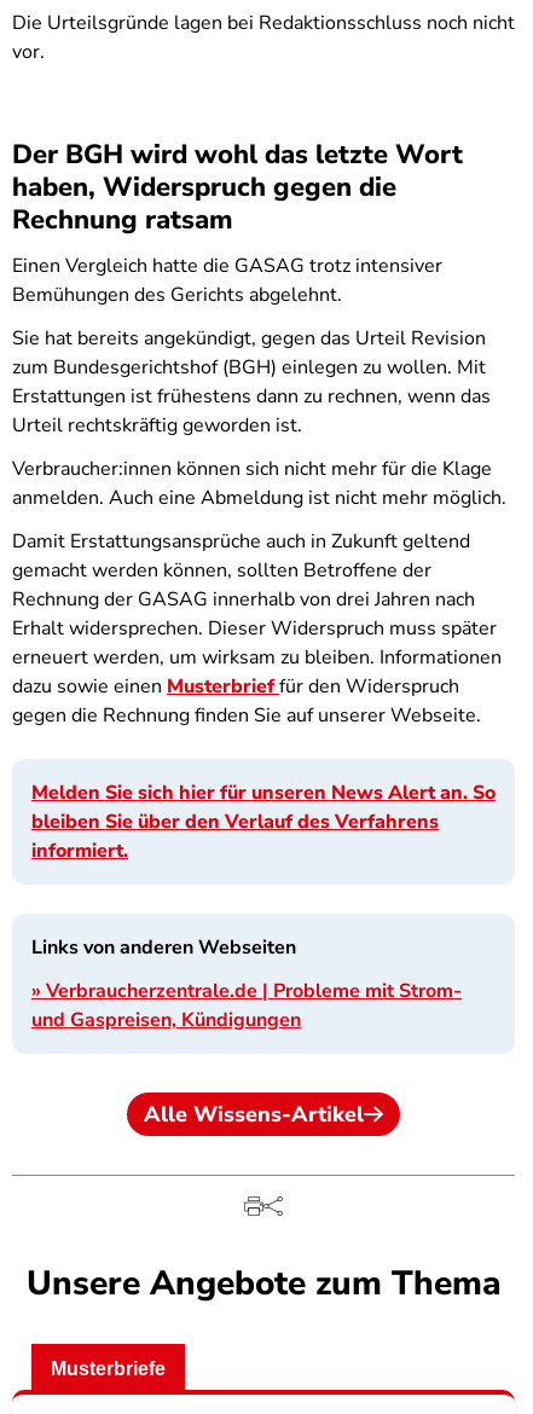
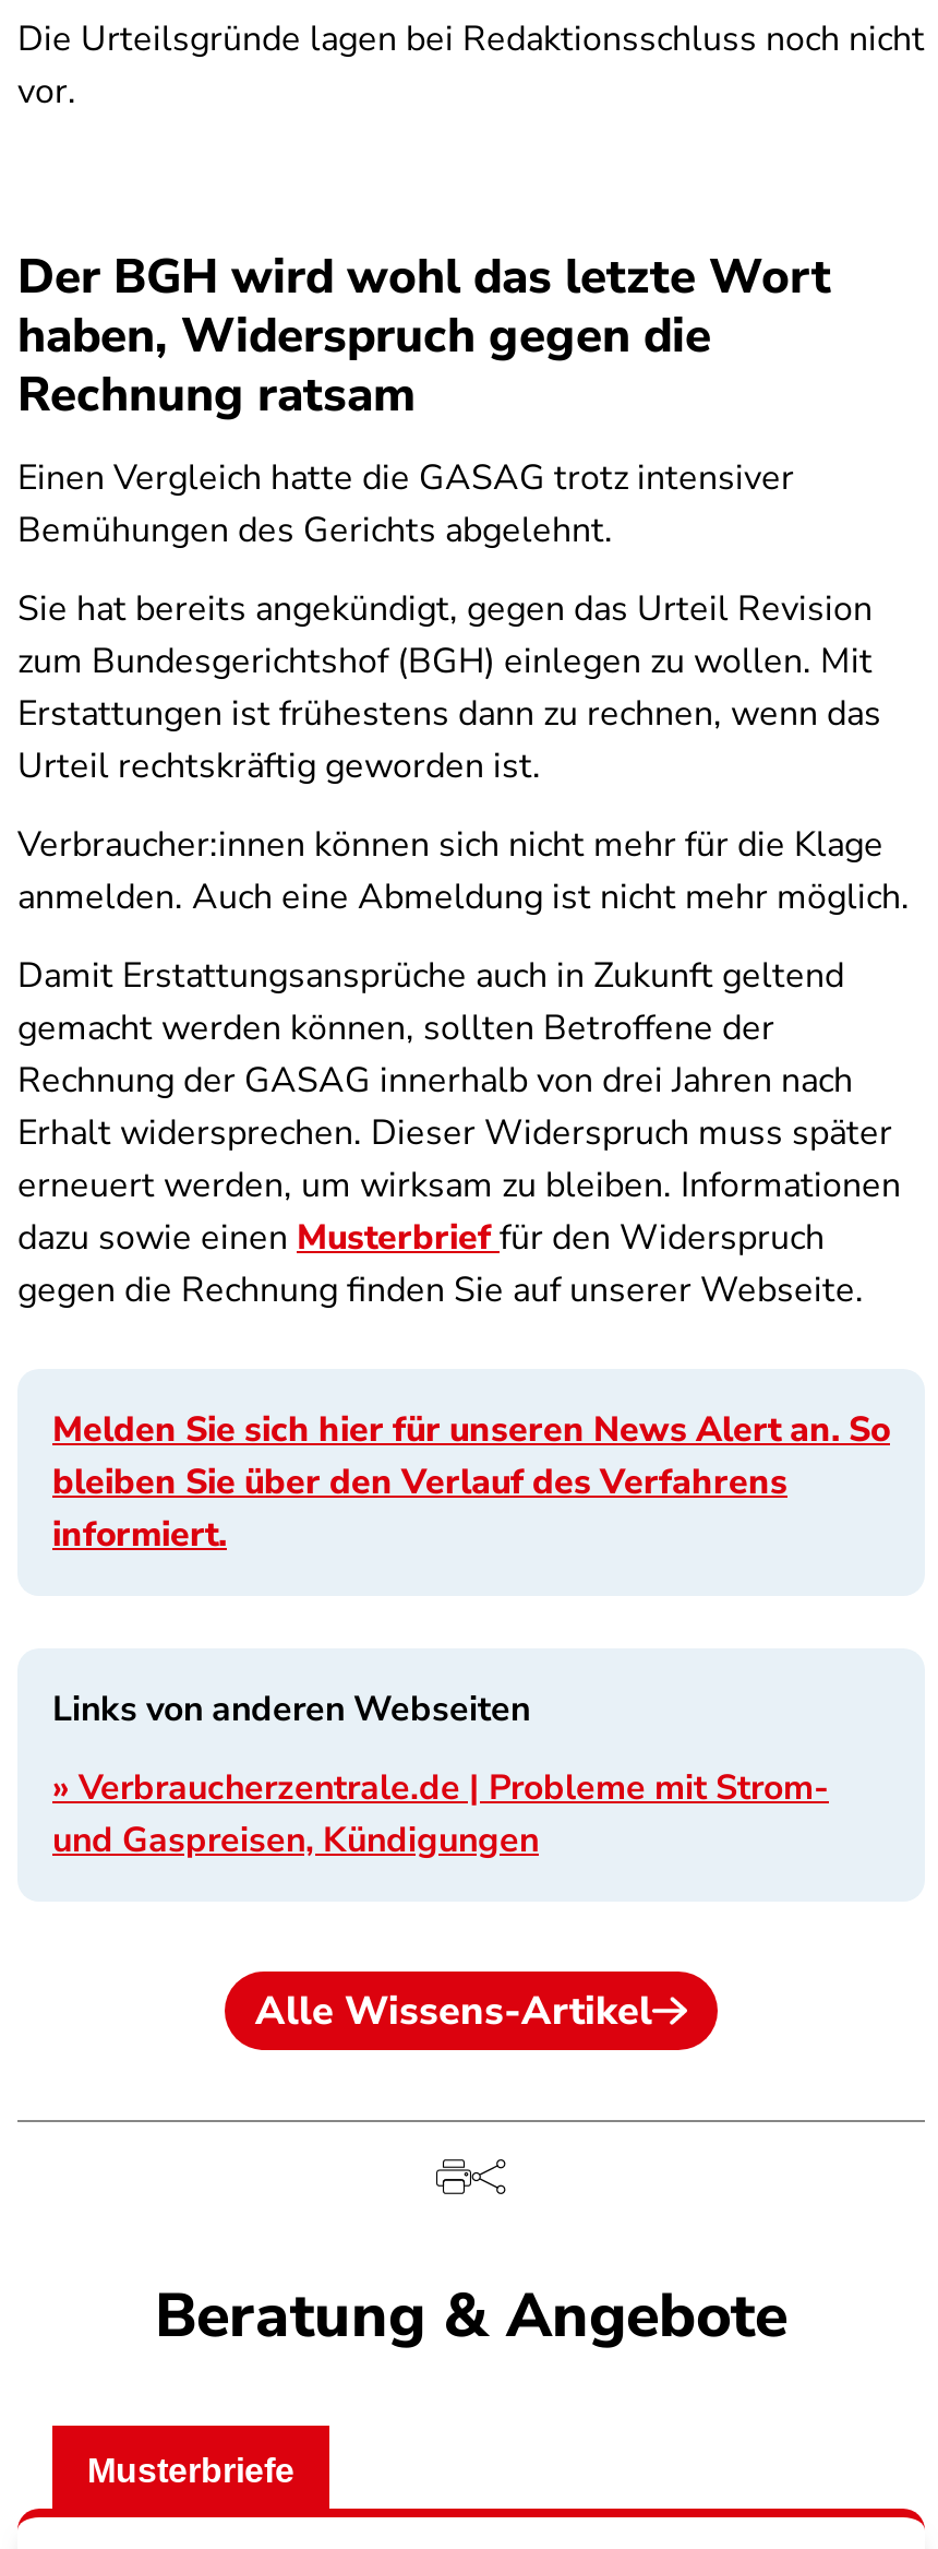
[26,1261,501,1306] Unsere Angebote zum Thema -> [155,2275,787,2358] Beratung & Angebote

